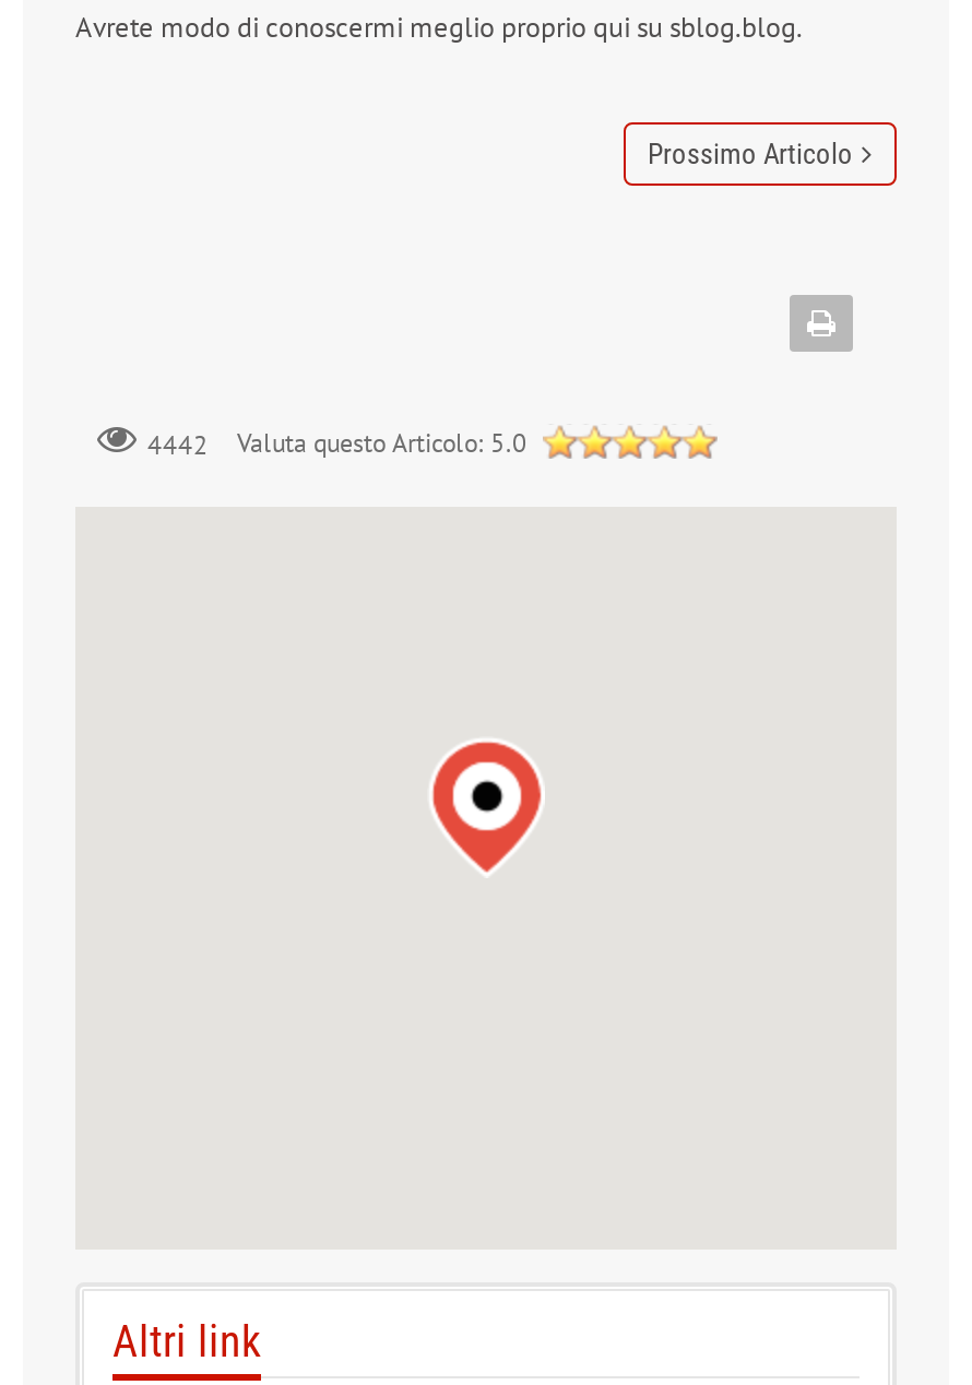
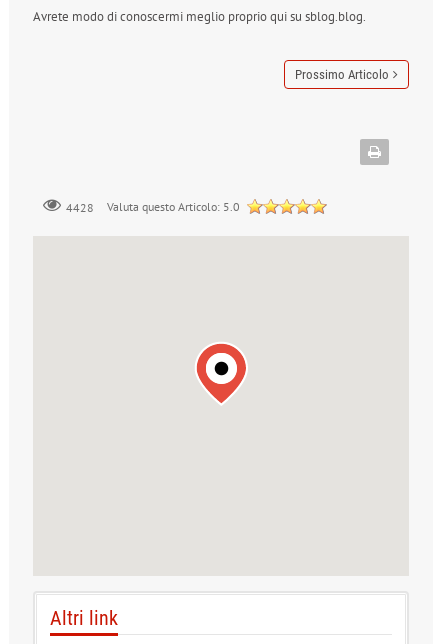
[147,427,528,460] 4442 Valuta questo Articolo: 5.0 -> [66,199,240,214] 4428 Valuta questo Articolo: 5.0

